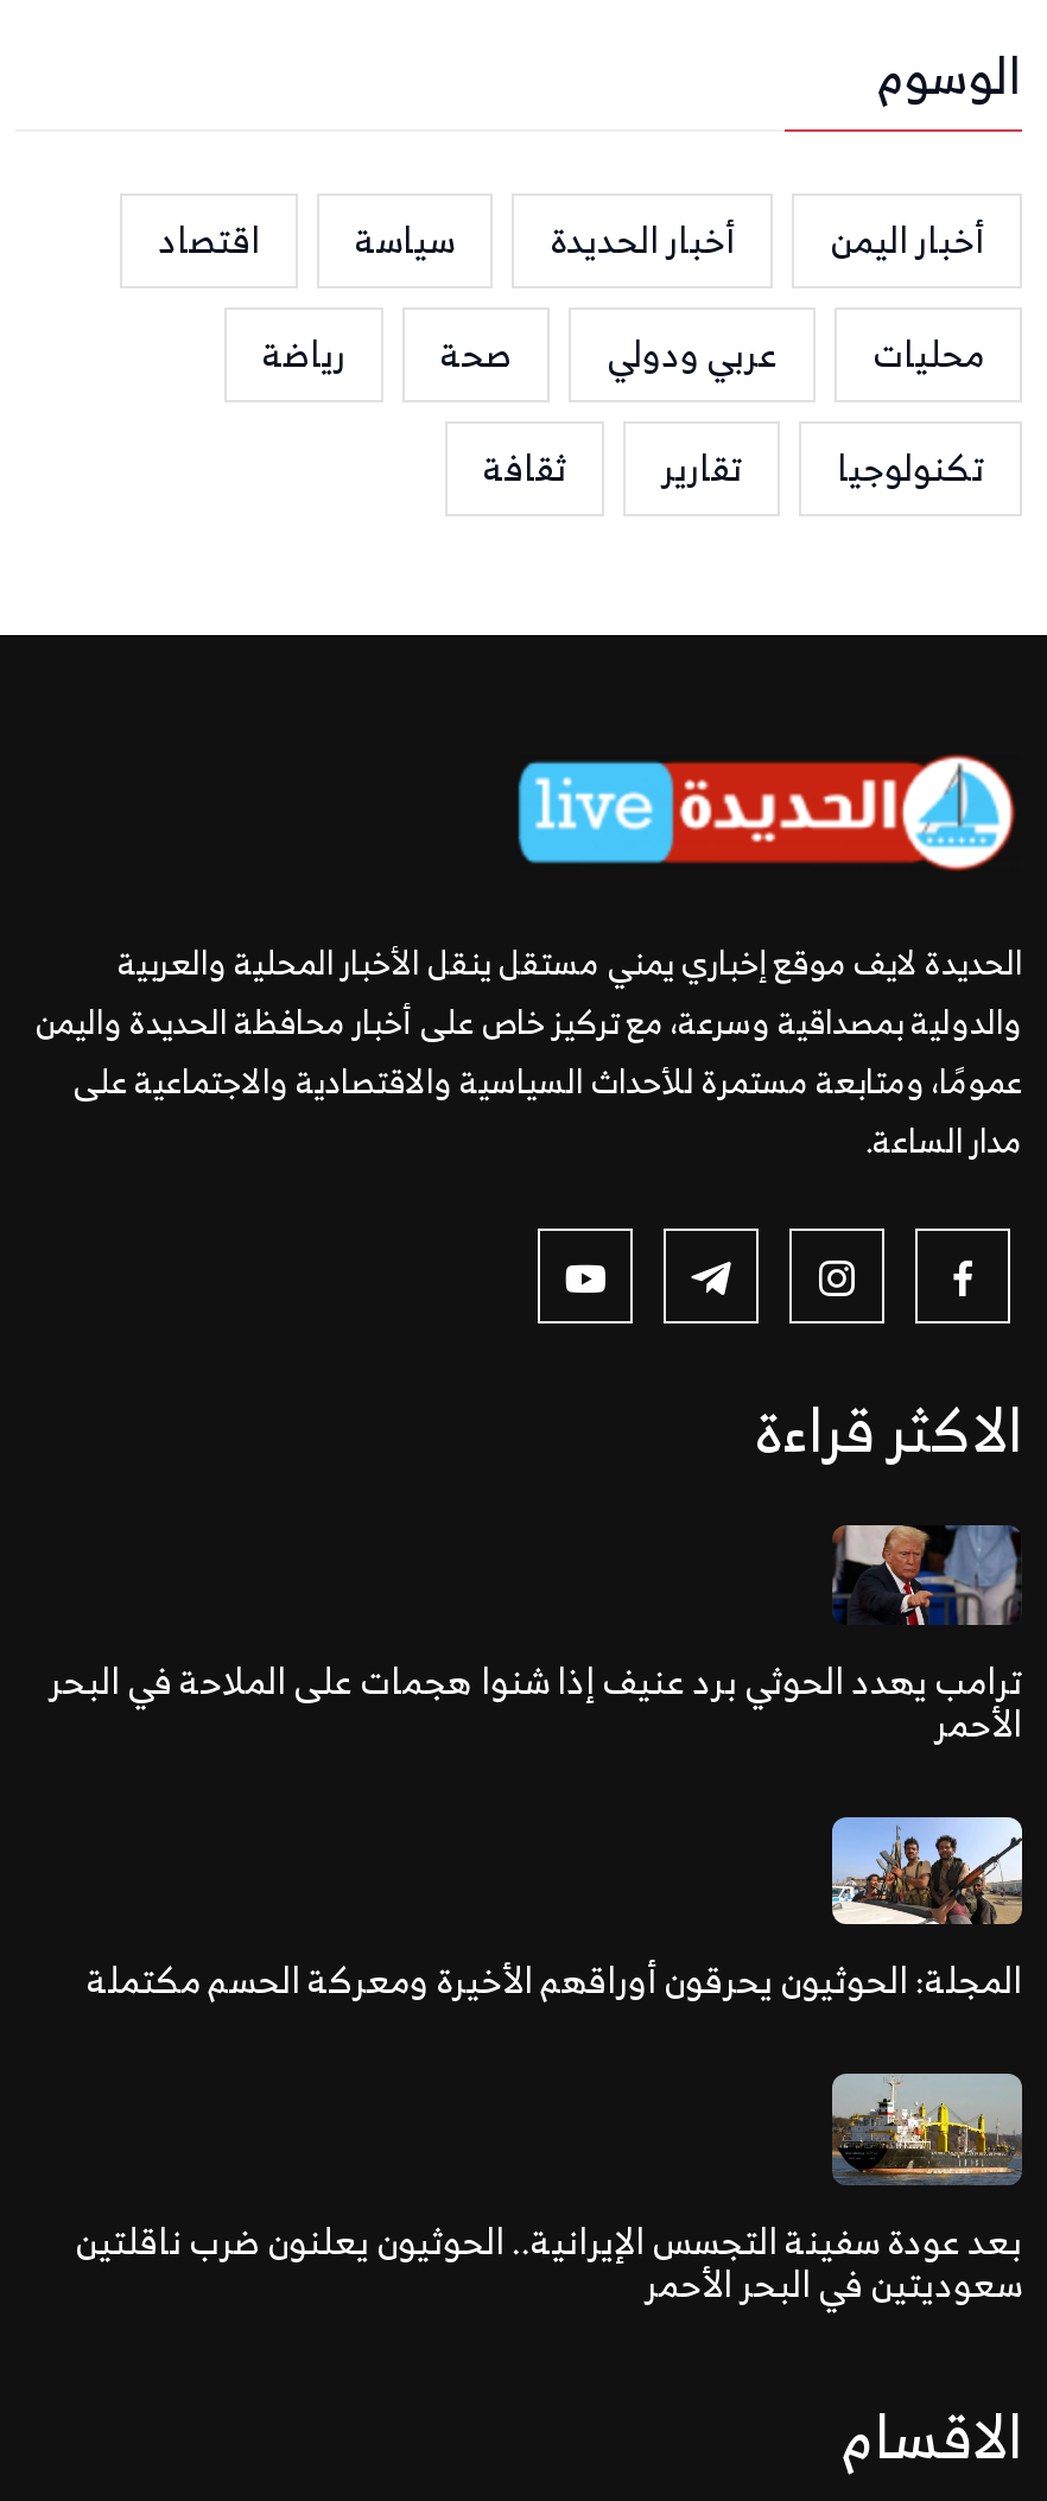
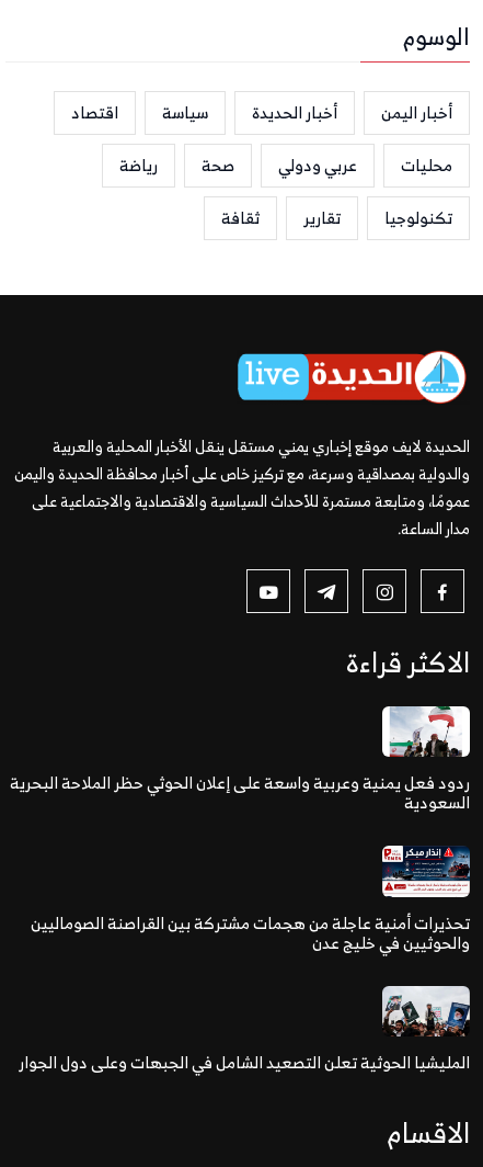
[49,1523,1022,1756] [image] | ترامب يهدد الحوثي برد عنيف إذا شنوا هجمات على الملاحة في البحر | الأحمر -> [10,705,471,818] [image] | ردود فعل يمنية وعربية واسعة على إعلان الحوثي حظر الملاحة البحرية | السعودية
[87,1813,1024,2013] [image] | المجلة: الحوثيون يحرقون أوراقهم الأخيرة ومعركة الحسم مكتملة -> [31,845,471,957] [image] | تحذيرات أمنية عاجلة من هجمات مشتركة بين القراصنة الصوماليين | والحوثيين في خليج عدن
[75,2086,1024,2315] [image] | بعد عودة سفينة التجسس الإيرانية.. الحوثيون يعلنون ضرب ناقلتين | سعوديتين في البحر الأحمر -> [19,966,470,1077] [image] | المليشيا الحوثية تعلن التصعيد الشامل في الجبهات وعلى دول الجوار

